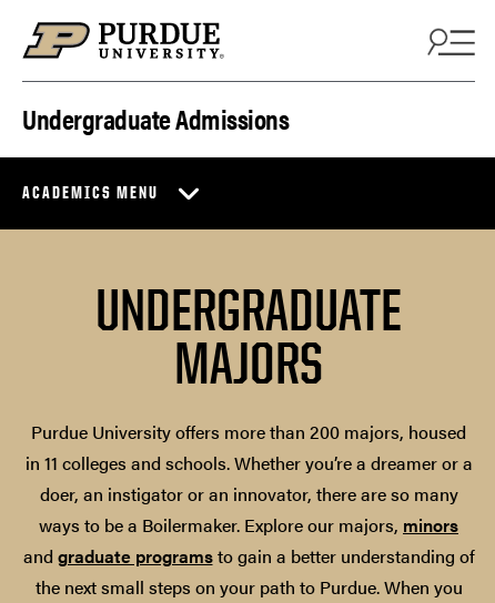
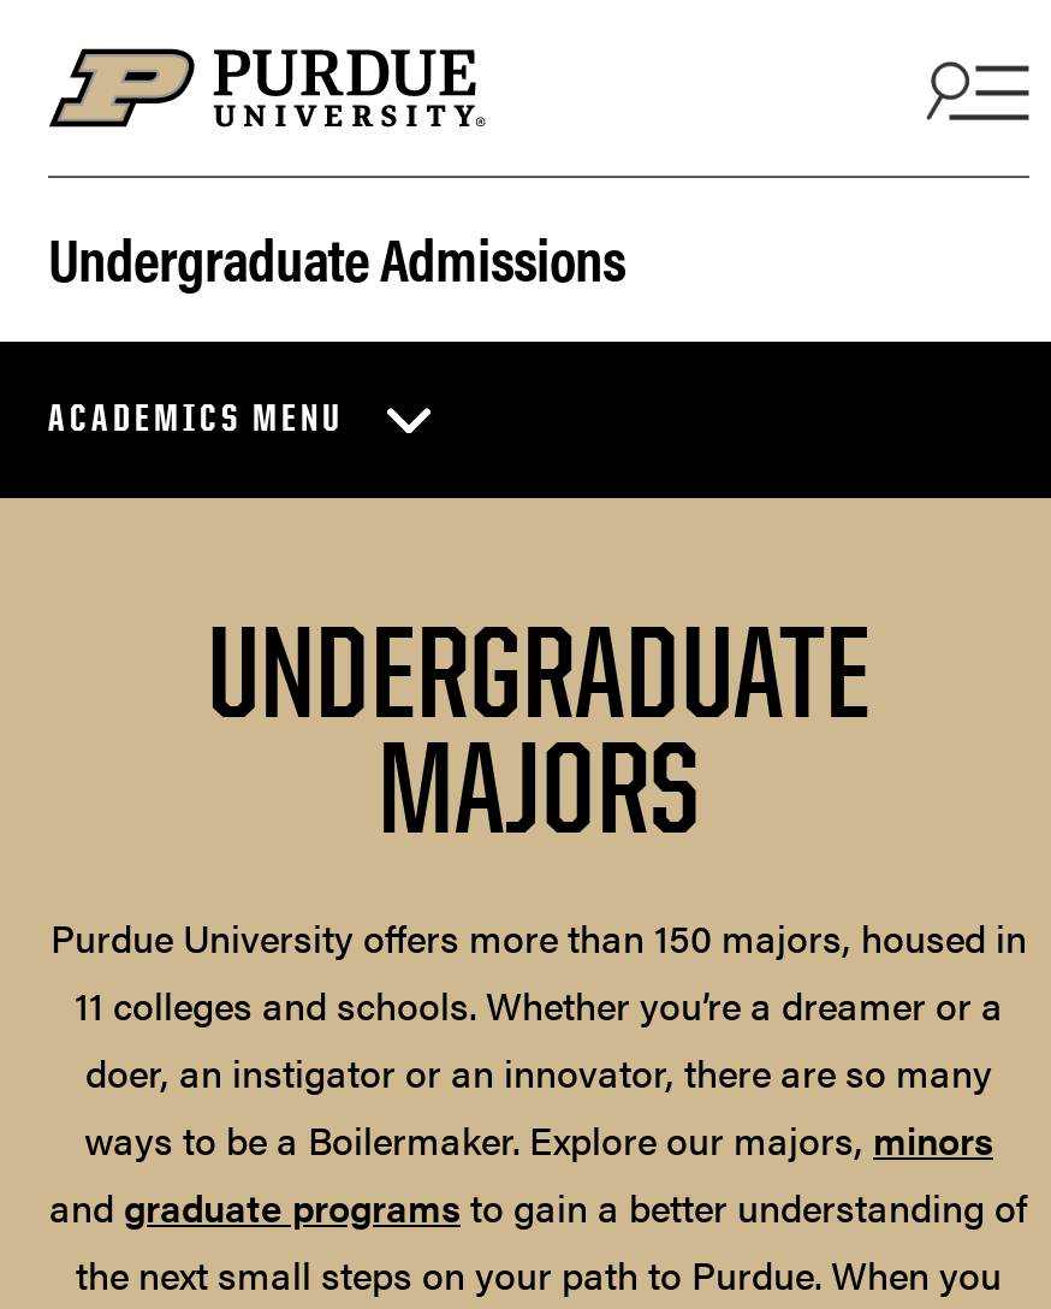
[25,419,472,476] Purdue University offers more than 200 majors, housed | in 11 colleges and schools. Whether you’re a dreamer or a -> [51,910,1027,1033] Purdue University offers more than 150 majors, housed in | 11 colleges and schools. Whether you’re a dreamer or a

